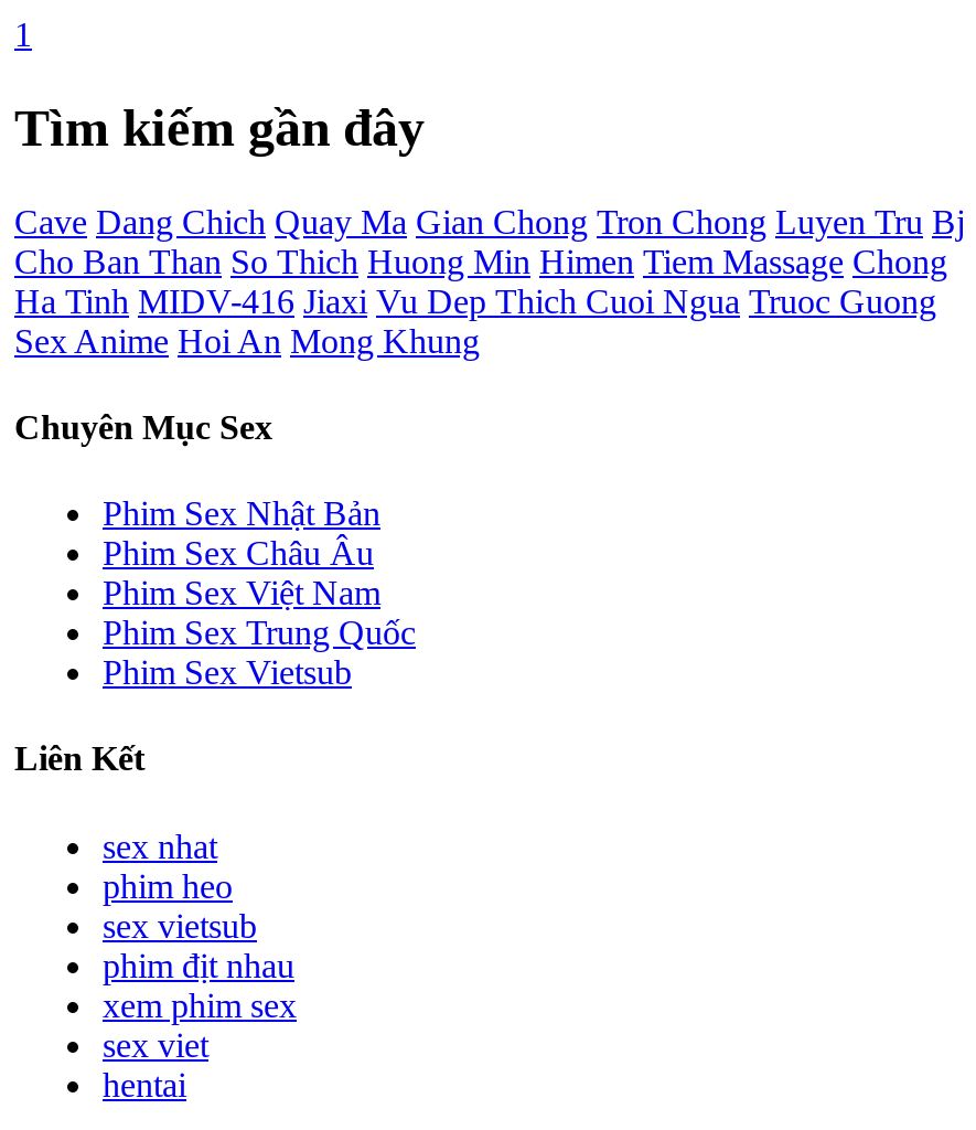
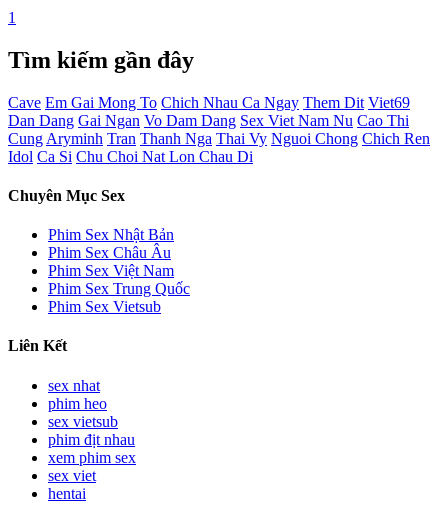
[14,202,965,359] Cave Dang Chich Quay Ma Gian Chong Tron Chong Luyen Tru Bj | Cho Ban Than So Thich Huong Min Himen Tiem Massage Chong | Ha Tinh MIDV-416 Jiaxi Vu Dep Thich Cuoi Ngua Truoc Guong | Sex Anime Hoi An Mong Khung -> [8,94,430,165] Cave Em Gai Mong To Chich Nhau Ca Ngay Them Dit Viet69 | Dan Dang Gai Ngan Vo Dam Dang Sex Viet Nam Nu Cao Thi | Cung Aryminh Tran Thanh Nga Thai Vy Nguoi Chong Chich Ren | Idol Ca Si Chu Choi Nat Lon Chau Di

